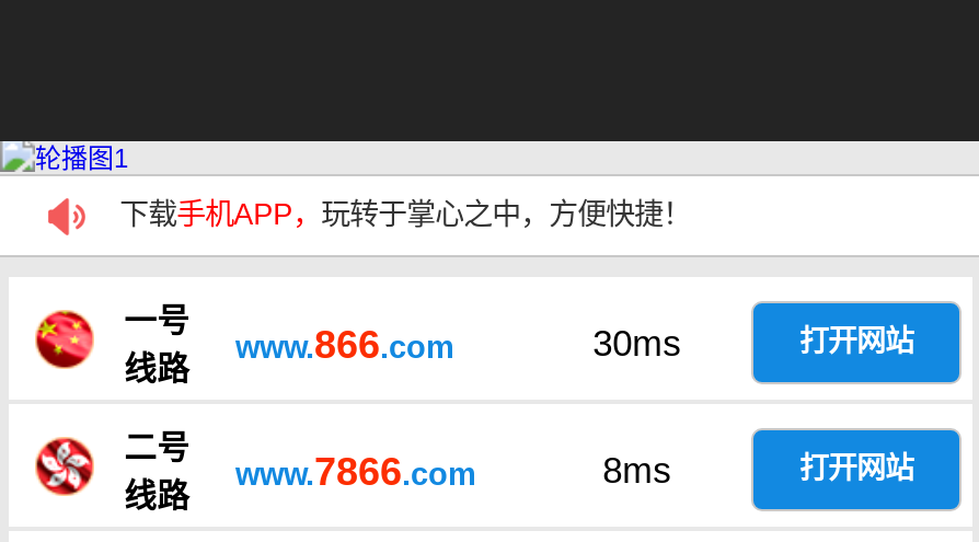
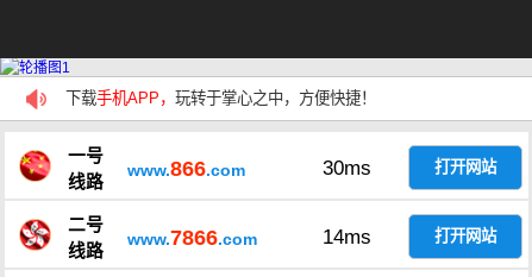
[603,450,673,492] 8ms -> [322,226,371,249] 14ms

